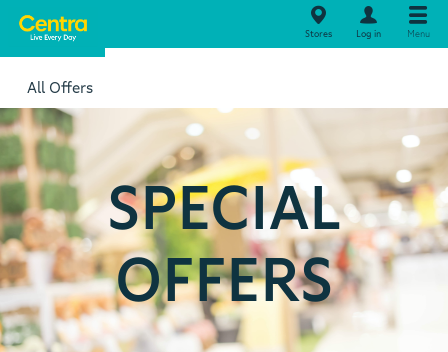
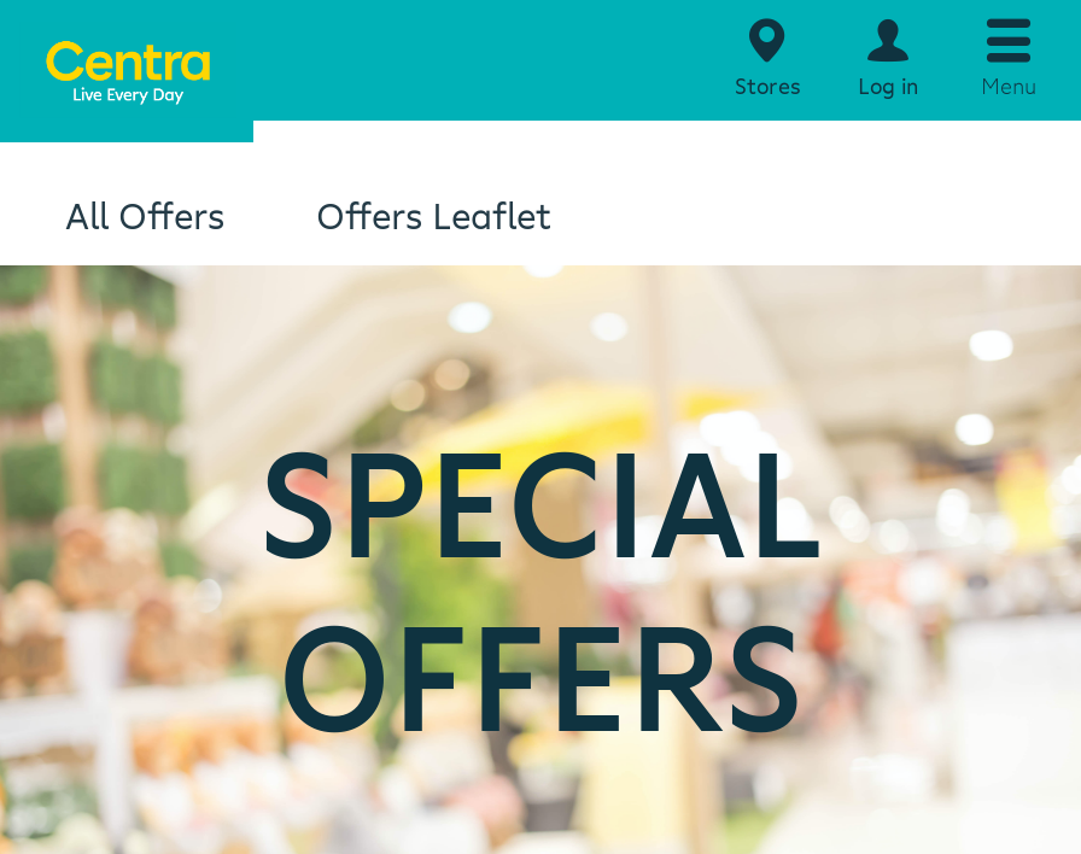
none -> [316,191,553,239] Offers Leaflet

